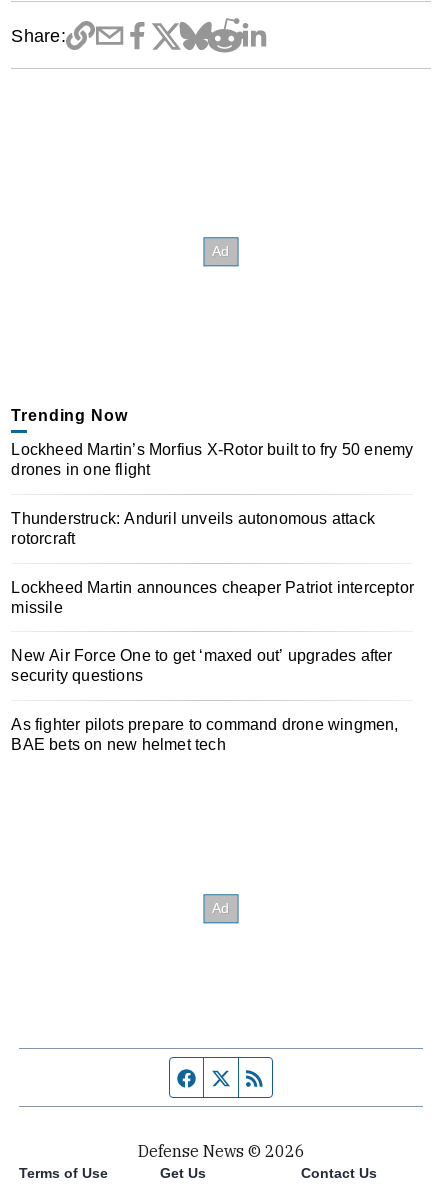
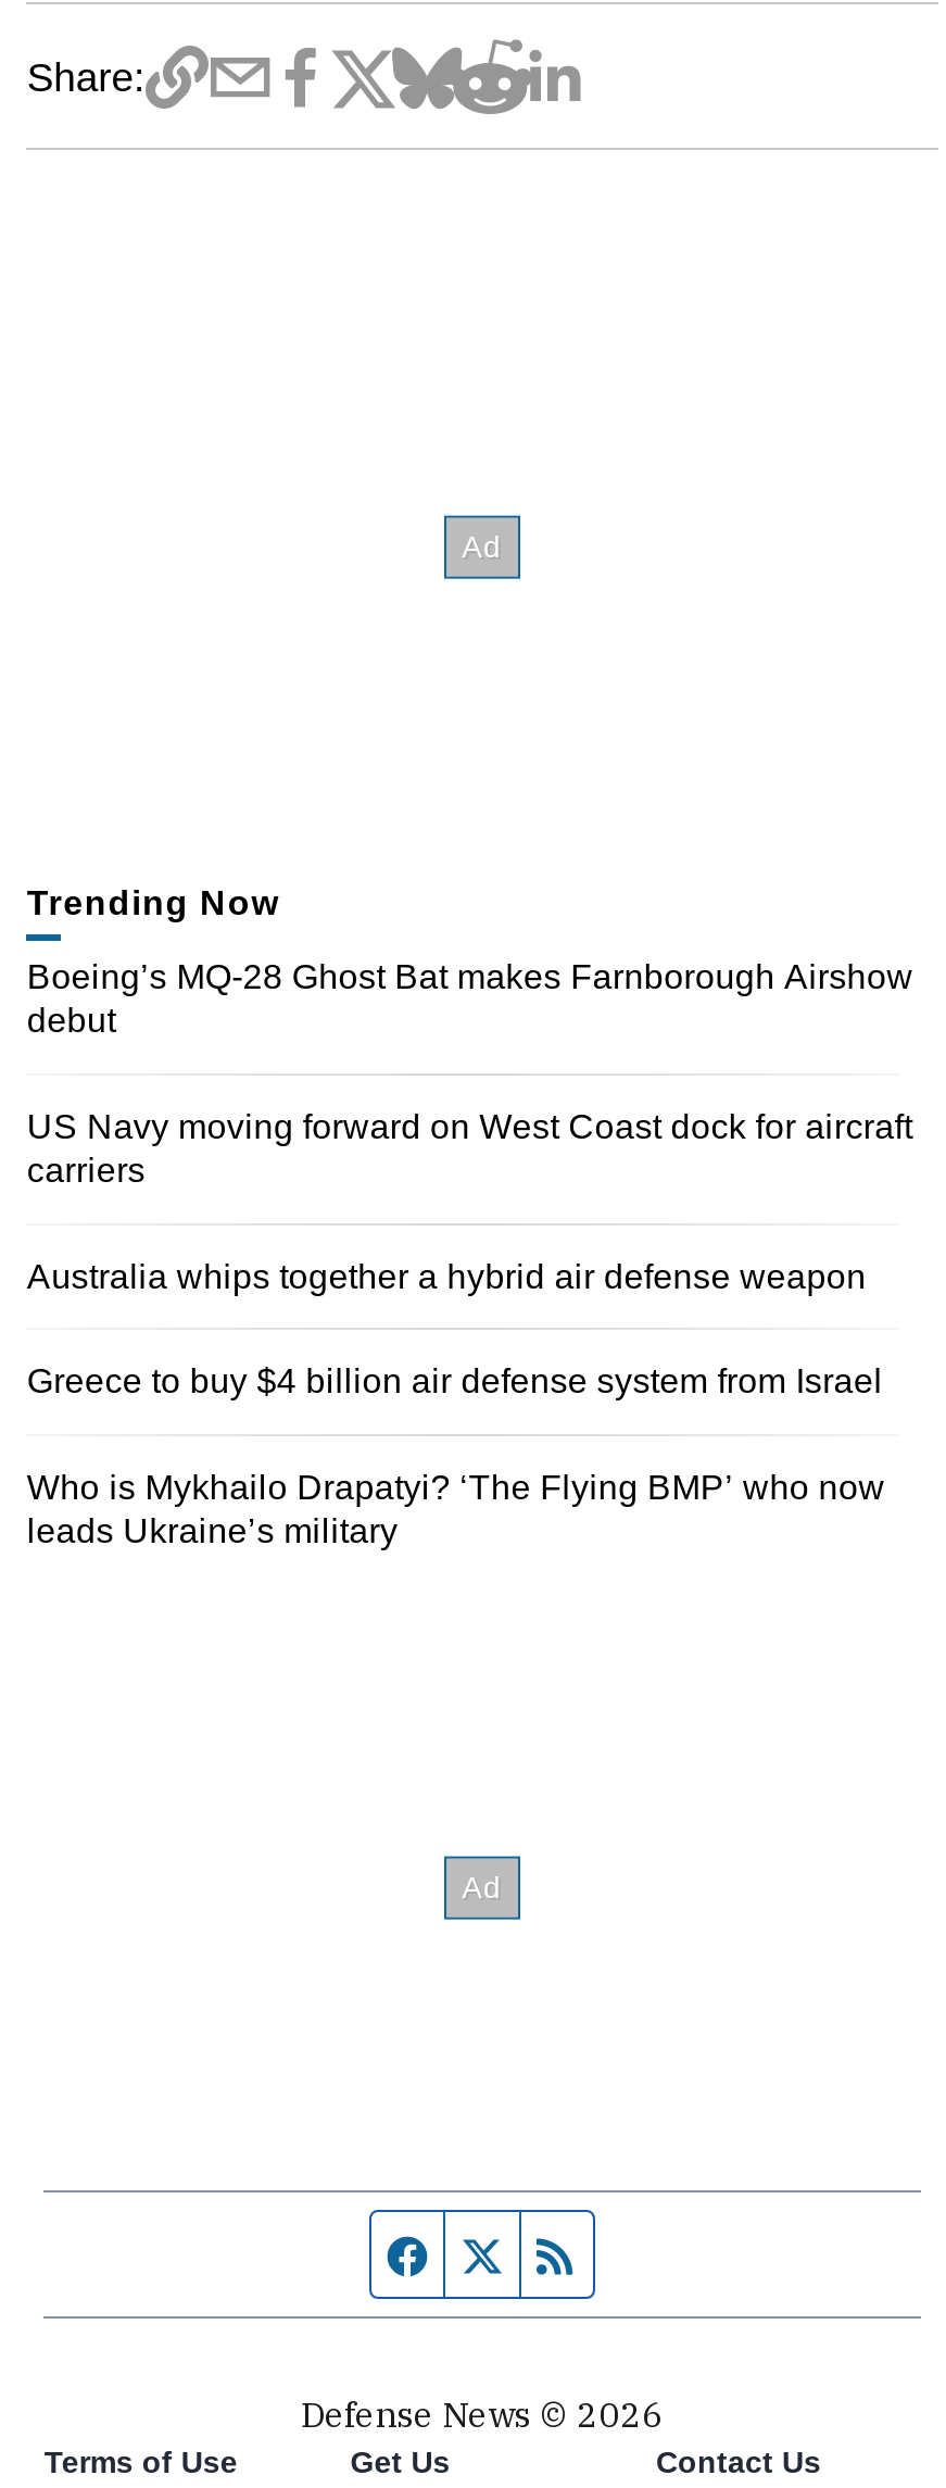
[11,441,413,478] Lockheed Martin’s Morfius X-Rotor built to fry 50 enemy | drones in one flight -> [27,958,913,1039] Boeing’s MQ-28 Ghost Bat makes Farnborough Airshow | debut
[11,510,375,547] Thunderstruck: Anduril unveils autonomous attack | rotorcraft -> [27,1108,913,1188] US Navy moving forward on West Coast dock for aircraft | carriers
[11,579,414,616] Lockheed Martin announces cheaper Patriot interceptor | missile -> [27,1257,866,1294] Australia whips together a hybrid air defense weapon
[11,647,393,684] New Air Force One to get ‘maxed out’ upgrades after | security questions -> [27,1363,883,1400] Greece to buy $4 billion air defense system from Israel
[11,716,399,753] As fighter pilots prepare to command drone wingmen, | BAE bets on new helmet tech -> [27,1469,885,1550] Who is Mykhailo Drapatyi? ‘The Flying BMP’ who now | leads Ukraine’s military

